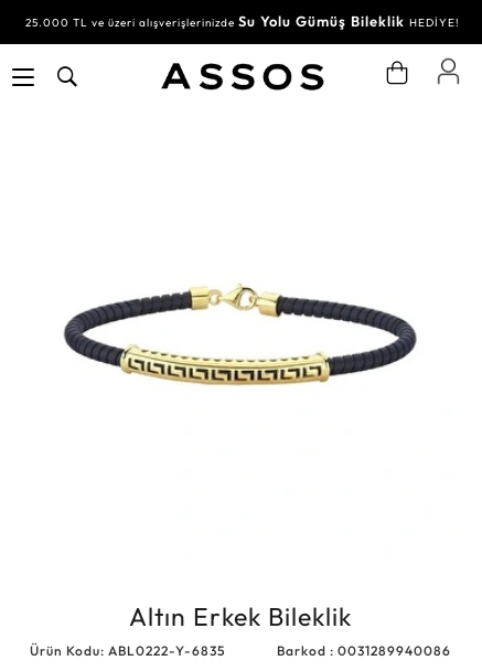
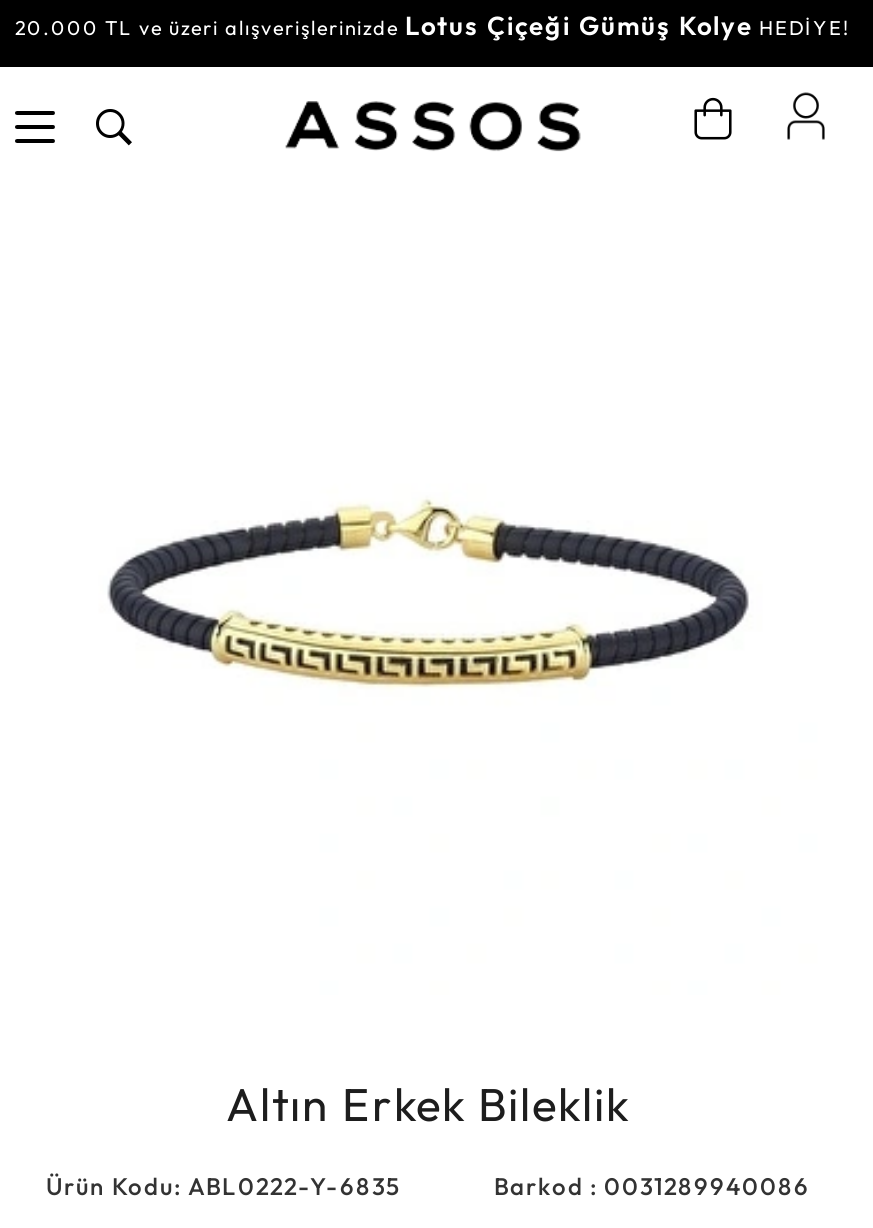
[25,12,460,30] 25.000 TL ve üzeri alışverişlerinizde Su Yolu Gümüş Bileklik HEDİYE! -> [15,9,851,41] 20.000 TL ve üzeri alışverişlerinizde Lotus Çiçeği Gümüş Kolye HEDİYE!

